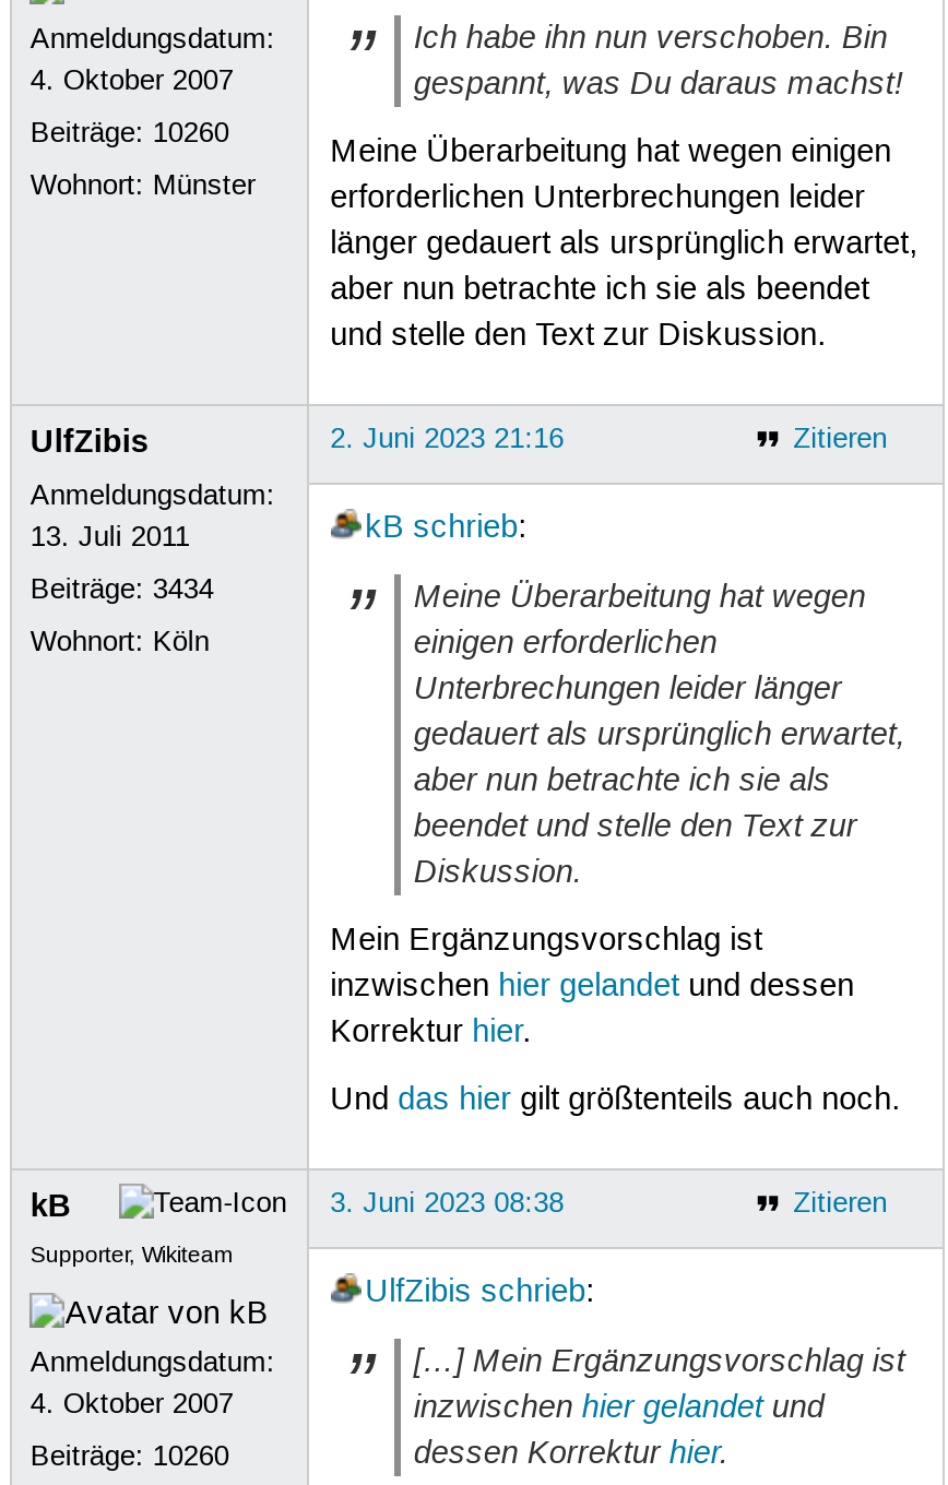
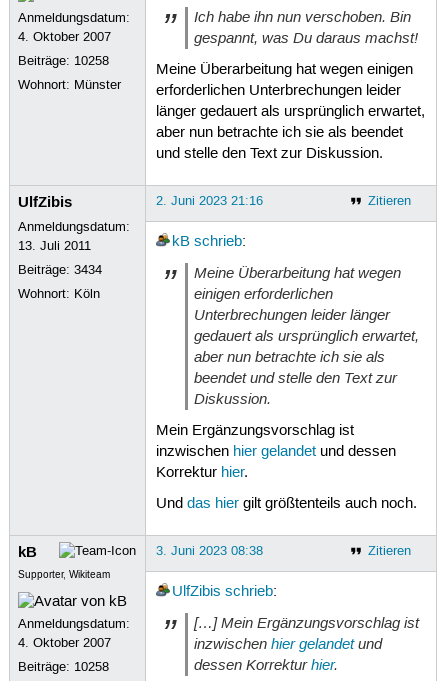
[30,115,229,150] Beiträge: 10260 -> [18,53,109,69] Beiträge: 10258
[30,1439,229,1474] Beiträge: 10260 -> [18,659,109,675] Beiträge: 10258

